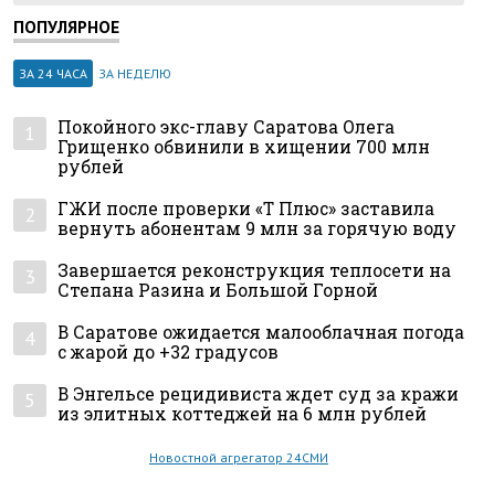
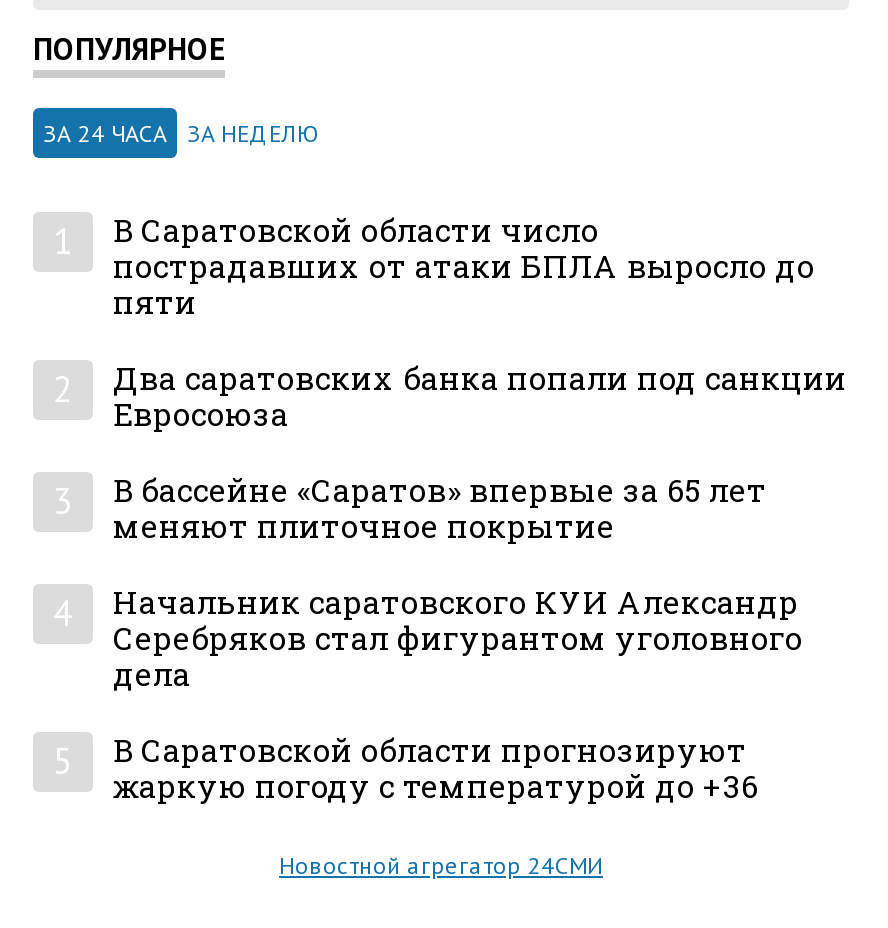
[57,116,430,178] Покойного экс-главу Саратова Олега | Грищенко обвинили в хищении 700 млн | рублей -> [113,210,815,322] В Саратовской области число | пострадавших от атаки БПЛА выросло до | пяти
[57,198,456,240] ГЖИ после проверки «Т Плюс» заставила | вернуть абонентам 9 млн за горячую воду -> [113,358,847,434] Два саратовских банка попали под санкции | Евросоюза
[57,260,451,301] Завершается реконструкция теплосети на | Степана Разина и Большой Горной -> [113,470,767,546] В бассейне «Саратов» впервые за 65 лет | меняют плиточное покрытие
[57,321,464,363] В Саратове ожидается малооблачная погода | с жарой до +32 градусов -> [113,582,803,694] Начальник саратовского КУИ Александр | Серебряков стал фигурантом уголовного | дела
[57,383,459,425] В Энгельсе рецидивиста ждет суд за кражи | из элитных коттеджей на 6 млн рублей -> [113,730,759,806] В Саратовской области прогнозируют | жаркую погоду с температурой до +36

